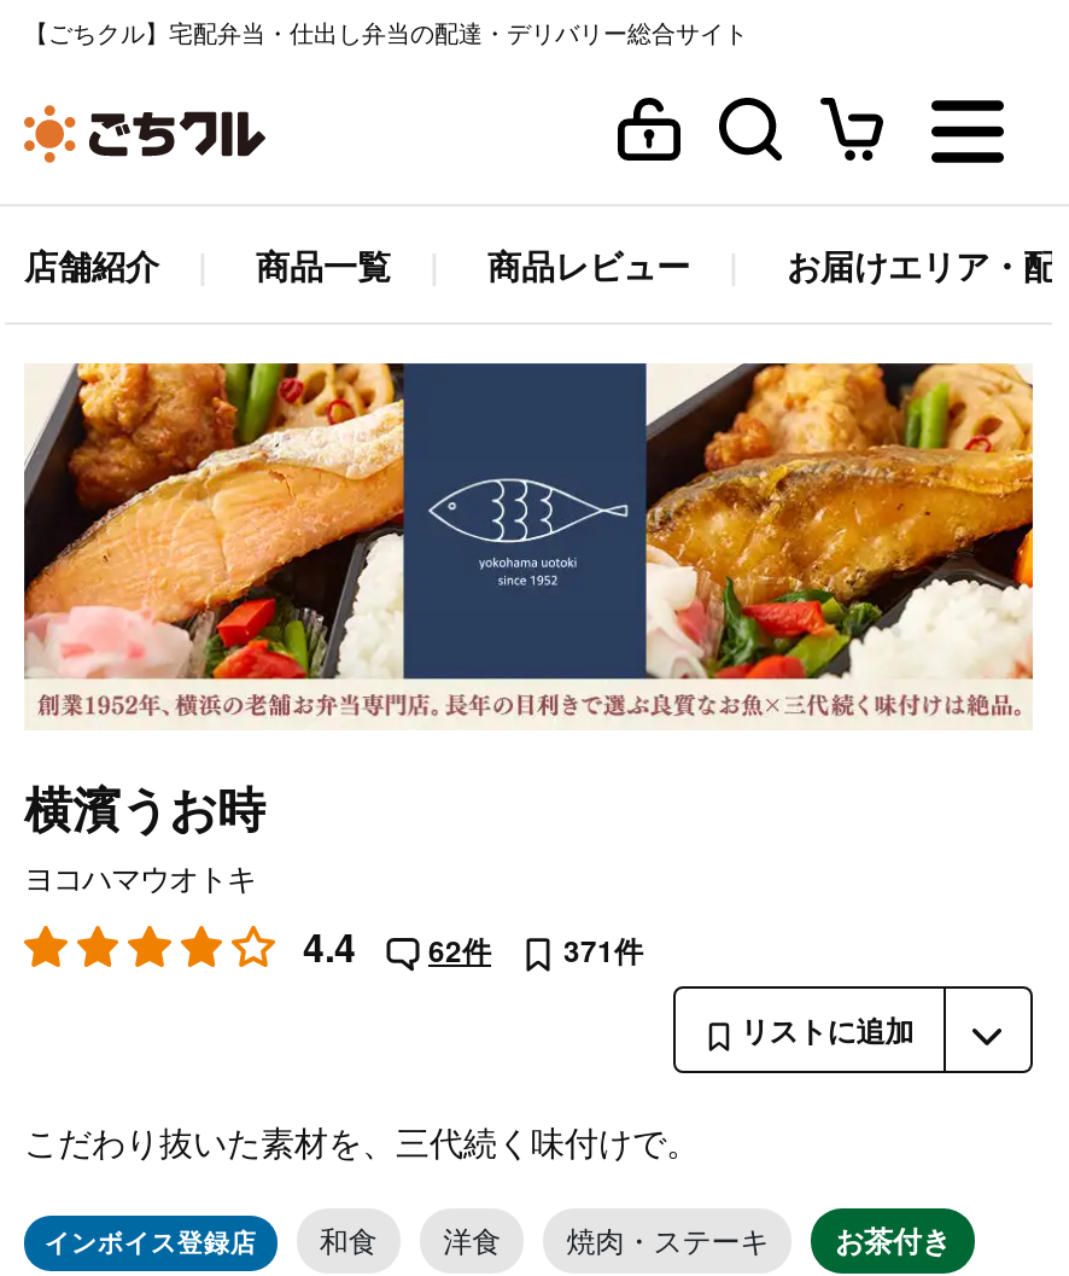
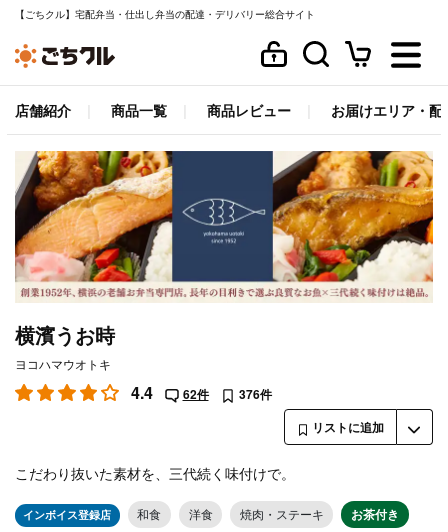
[303,919,643,975] 4.4 62件 371件 -> [130,381,271,404] 4.4 62件 376件

